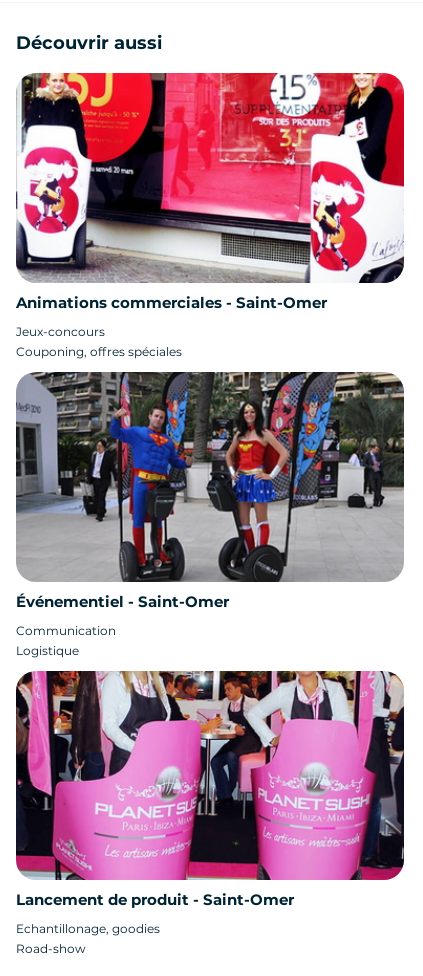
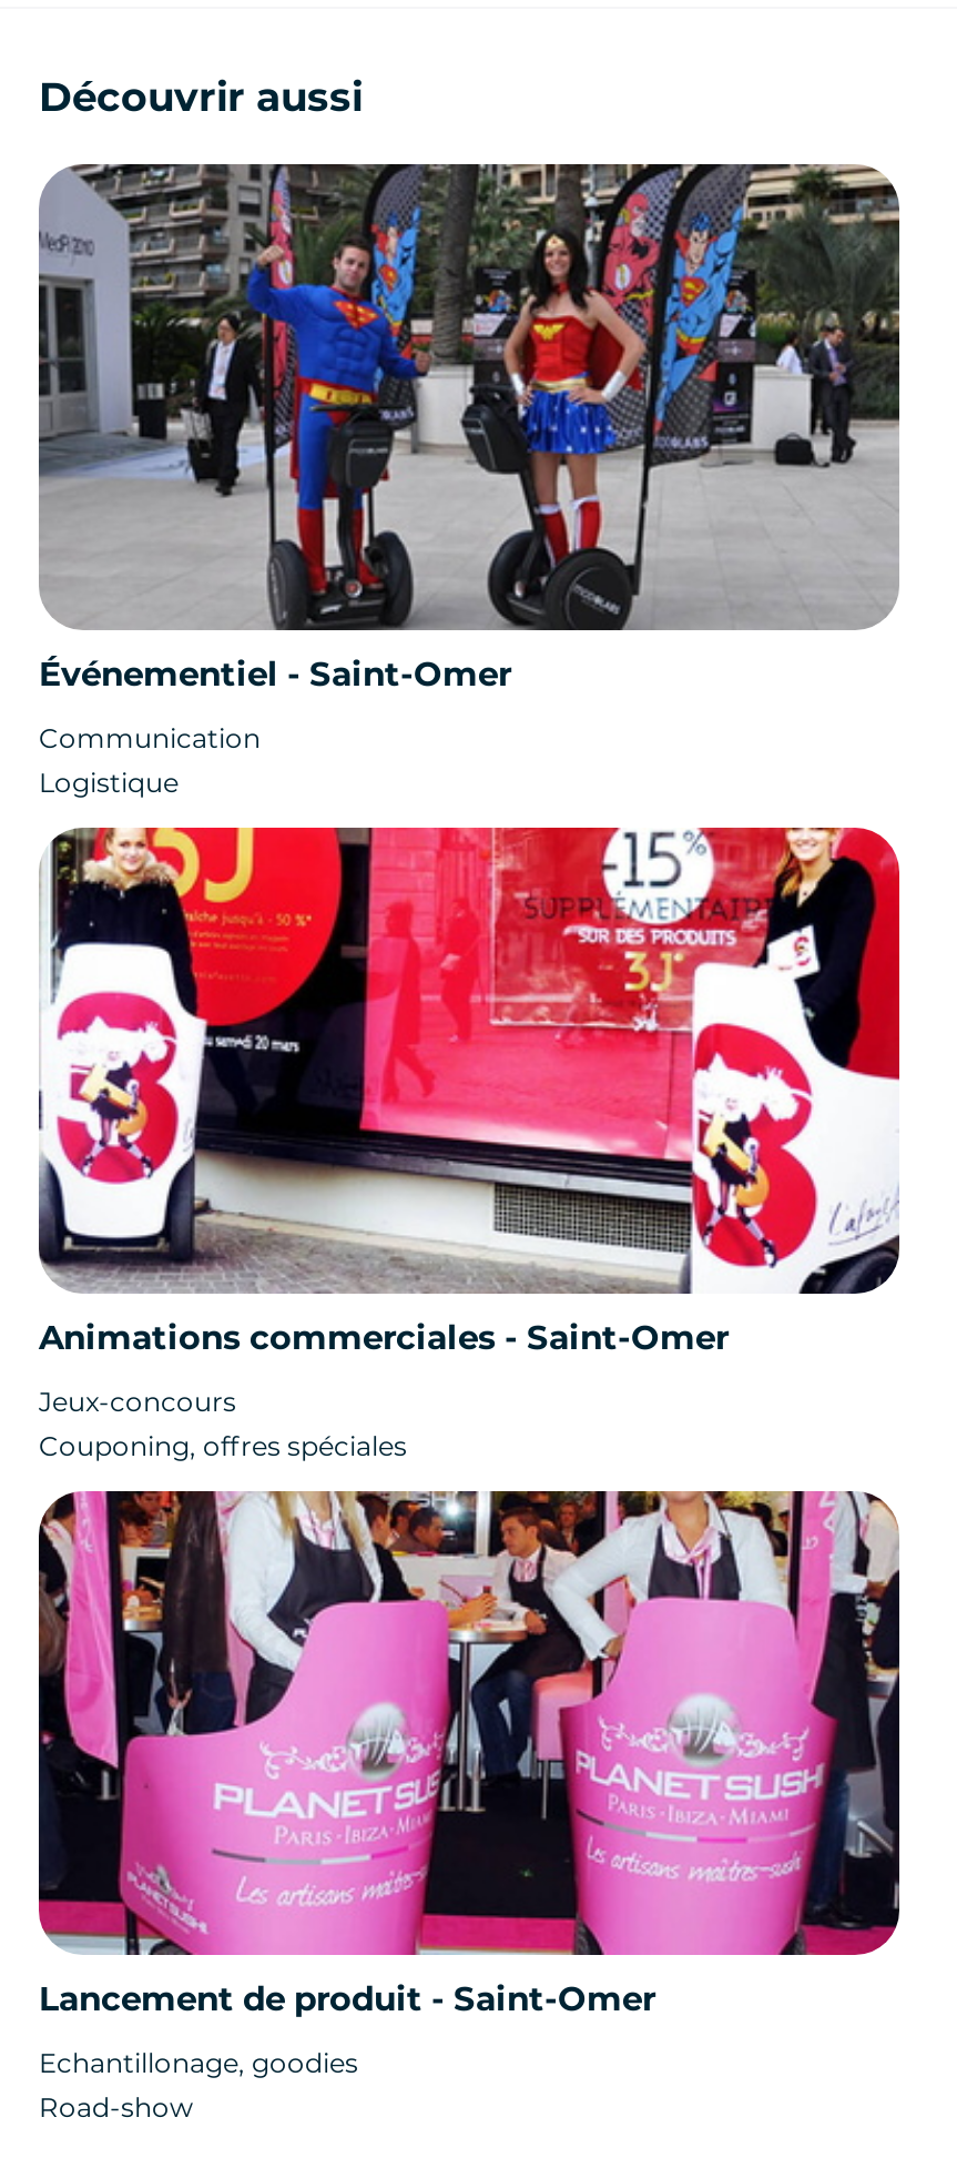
moved [15,71,406,359] -> [37,823,904,1461]: [image] | Animations commerciales - Saint-Omer | Jeux-concours | Couponing, offres spéciales
moved [16,371,405,657] -> [37,162,902,798]: [image] | Événementiel - Saint-Omer | Communication | Logistique

